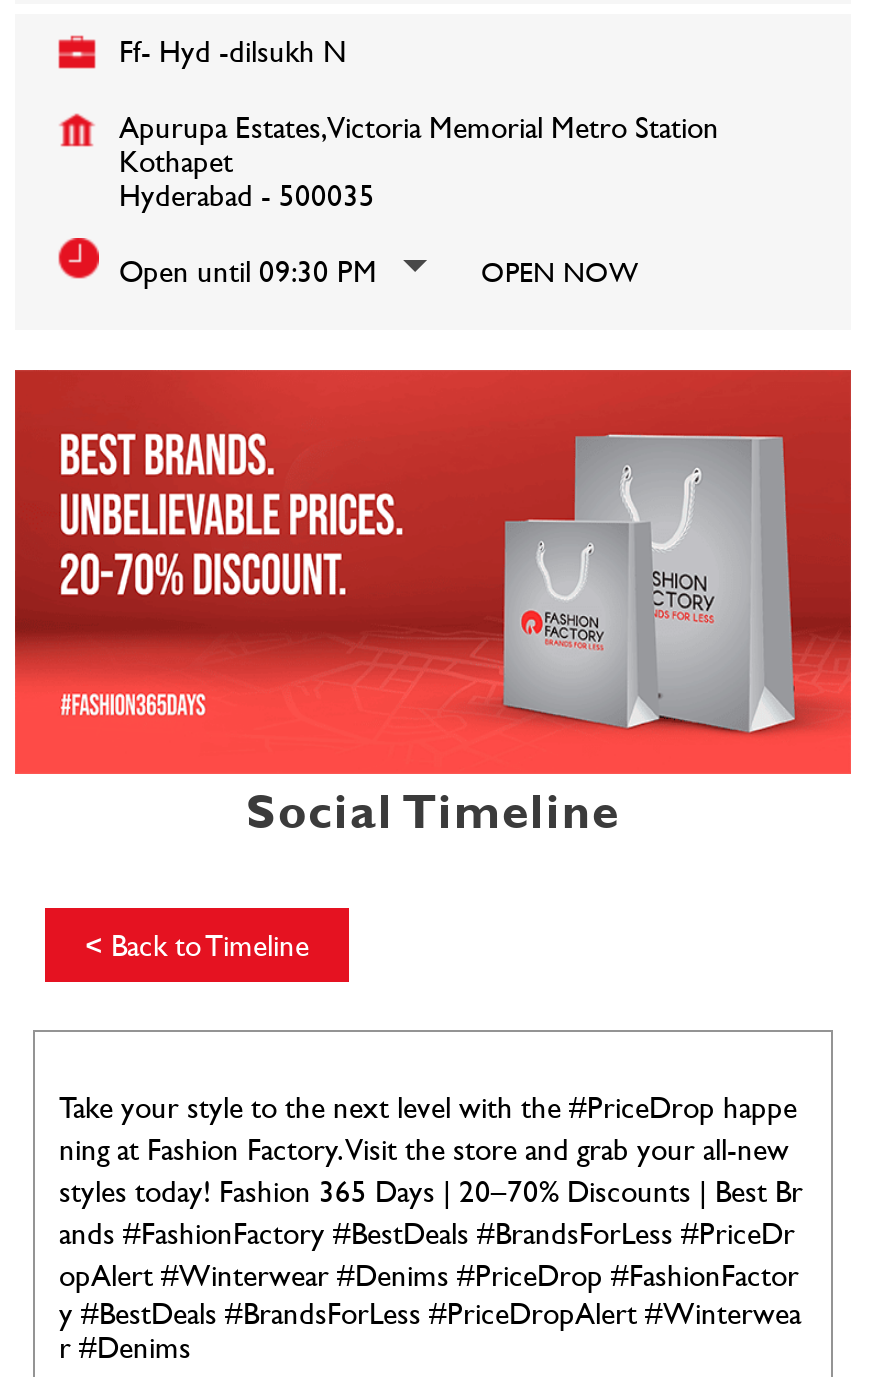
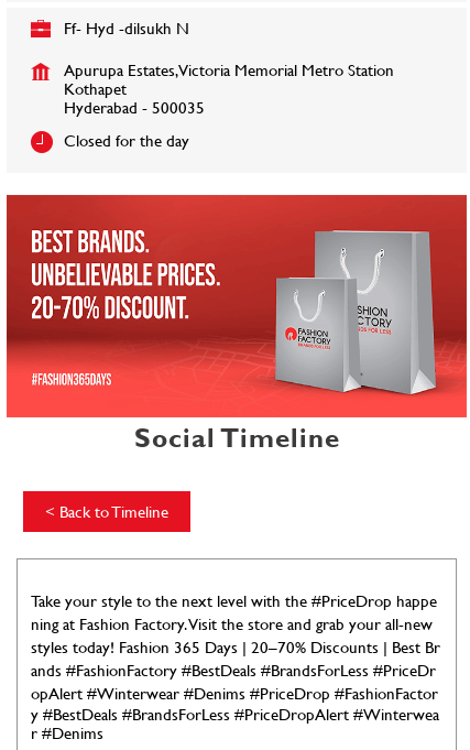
[119,250,639,292] Open until 09:30 PM | OPEN NOW -> [64,129,189,152] Closed for the day

